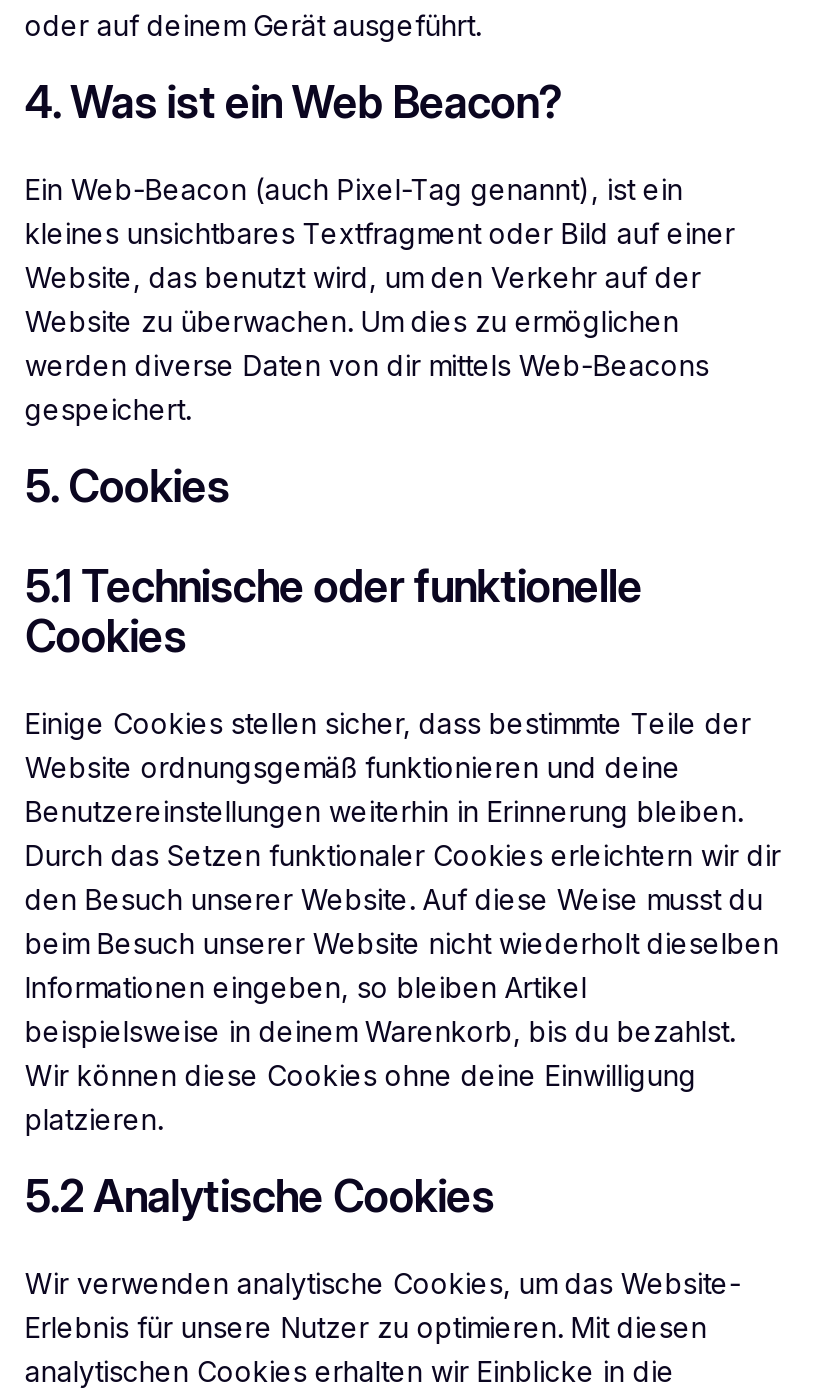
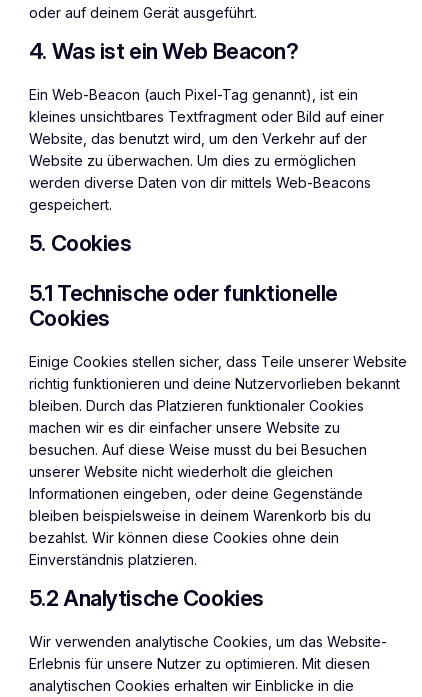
[25,706,781,1136] Einige Cookies stellen sicher, dass bestimmte Teile der | Website ordnungsgemäß funktionieren und deine | Benutzereinstellungen weiterhin in Erinnerung bleiben. | Durch das Setzen funktionaler Cookies erleichtern wir dir | den Besuch unserer Website. Auf diese Weise musst du | beim Besuch unserer Website nicht wiederholt dieselben | Informationen eingeben, so bleiben Artikel | beispielsweise in deinem Warenkorb, bis du bezahlst. | Wir können diese Cookies ohne deine Einwilligung | platzieren. -> [29,353,407,568] Einige Cookies stellen sicher, dass Teile unserer Website | richtig funktionieren und deine Nutzervorlieben bekannt | bleiben. Durch das Platzieren funktionaler Cookies | machen wir es dir einfacher unsere Website zu | besuchen. Auf diese Weise musst du bei Besuchen | unserer Website nicht wiederholt die gleichen | Informationen eingeben, oder deine Gegenstände | bleiben beispielsweise in deinem Warenkorb bis du | bezahlst. Wir können diese Cookies ohne dein | Einverständnis platzieren.

